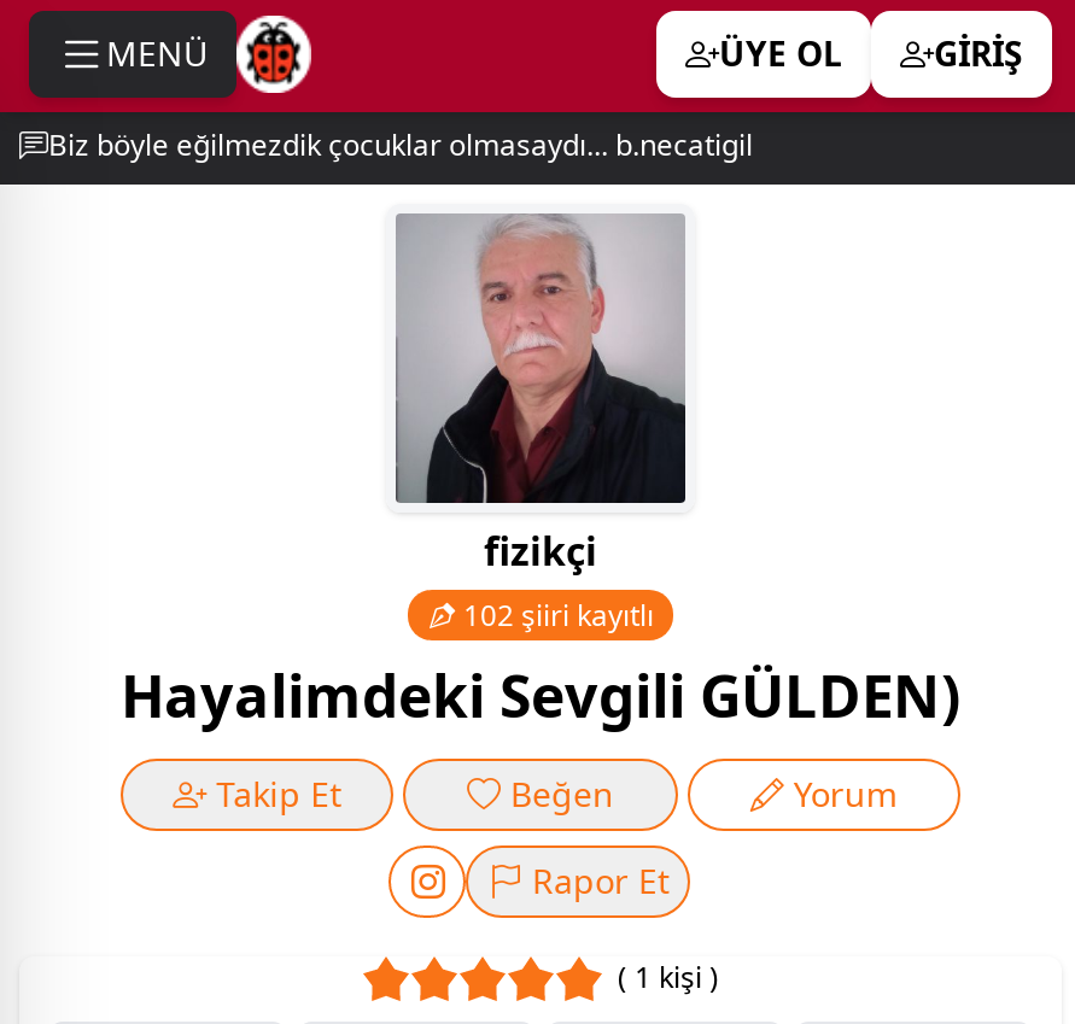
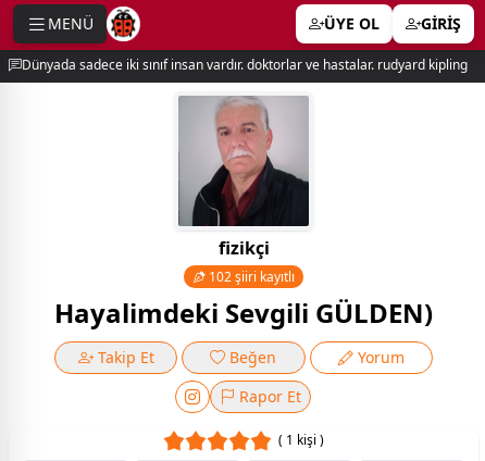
[48,124,753,165] Biz böyle eğilmezdik çocuklar olmasaydı... b.necatigil -> [22,55,468,74] Dünyada sadece iki sınıf insan vardır. doktorlar ve hastalar. rudyard kipling

